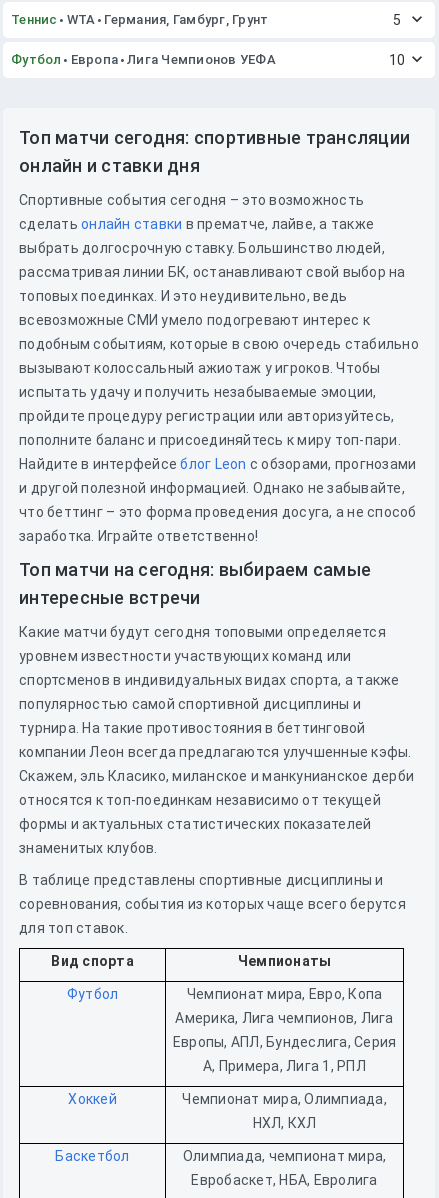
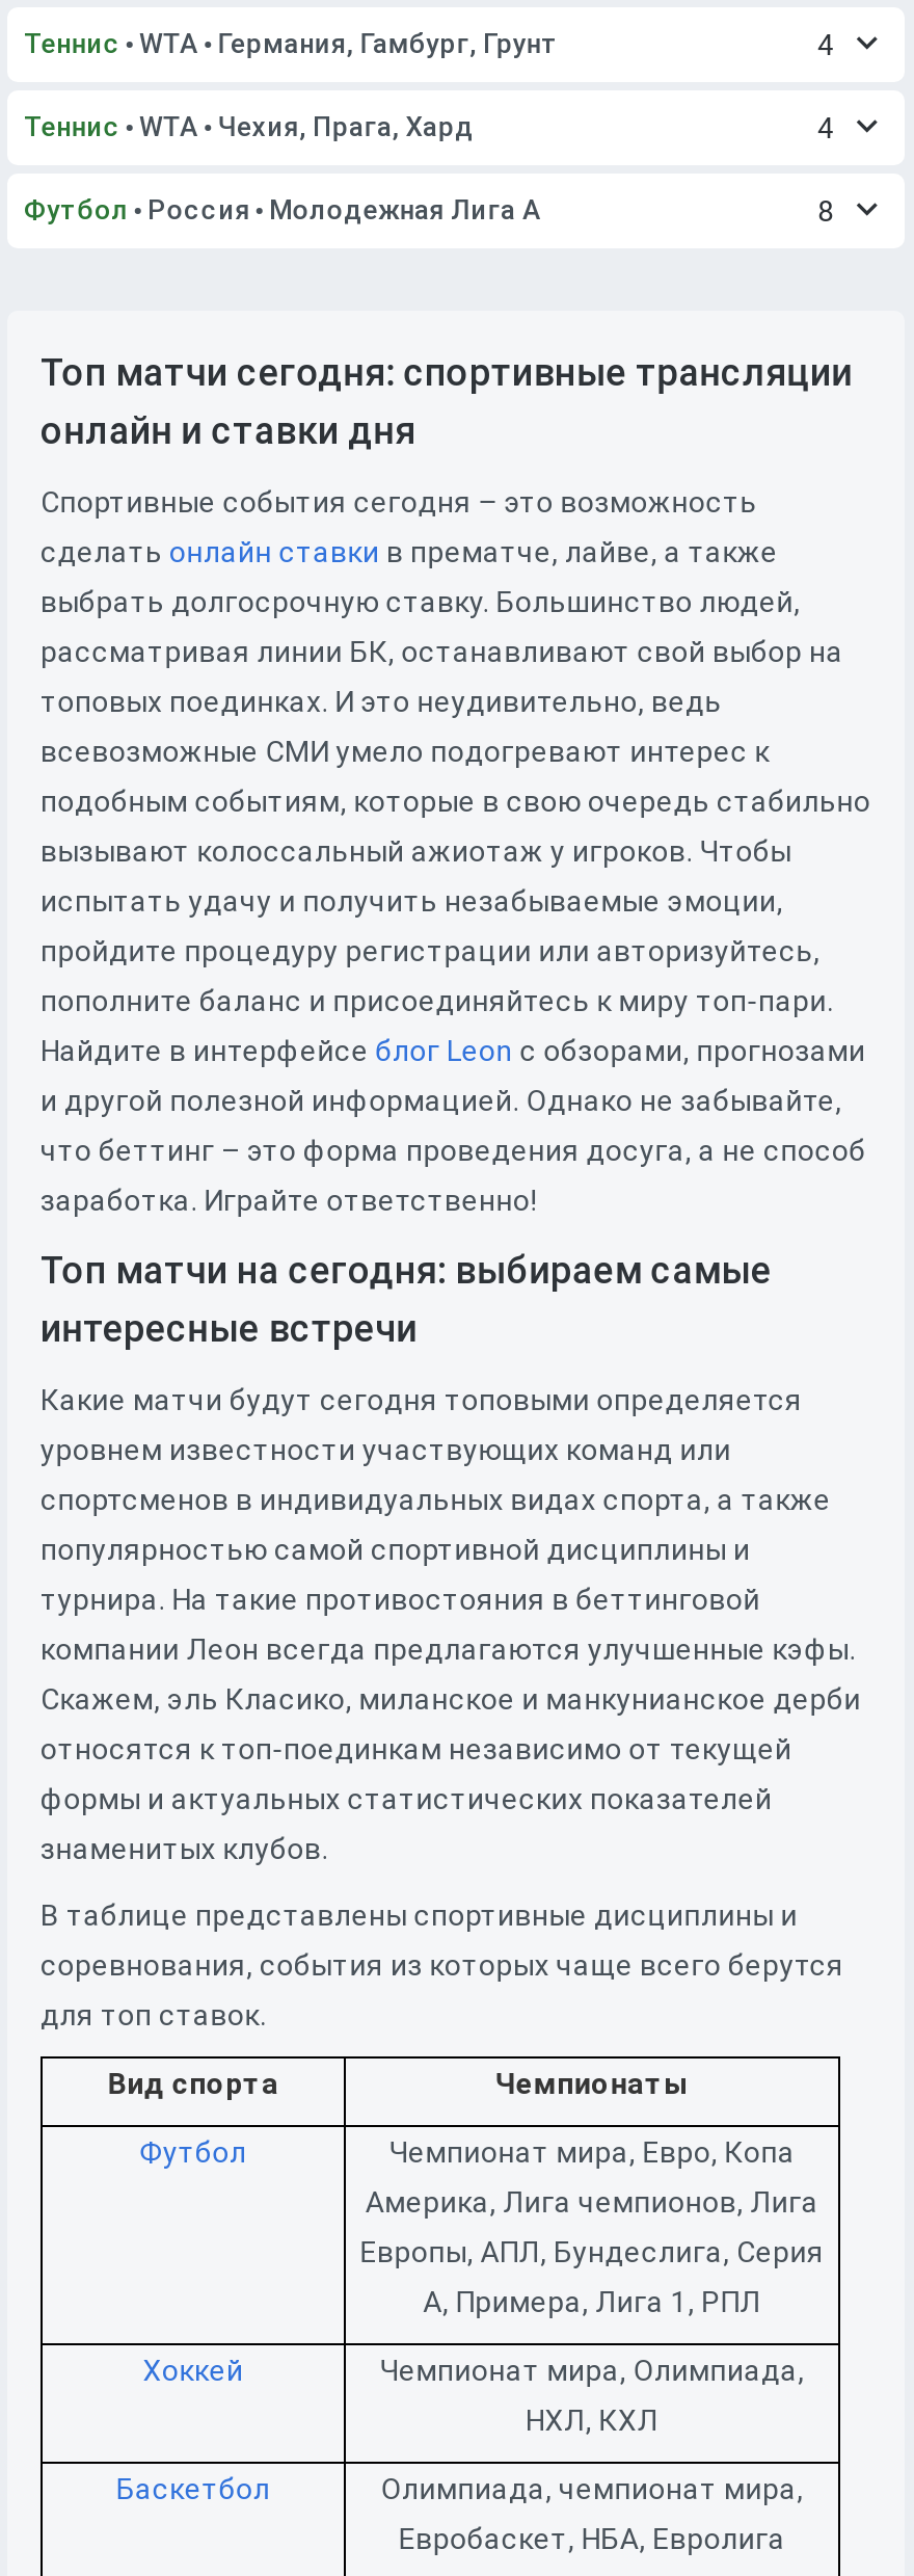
[11,12,405,68] 5 | Футбол Европа Лига Чемпионов УЕФА | 10 -> [24,28,834,228] 4 | Теннис WTA Чехия, Прага, Хард | 4 | Футбол Россия Молодежная Лига А | 8

